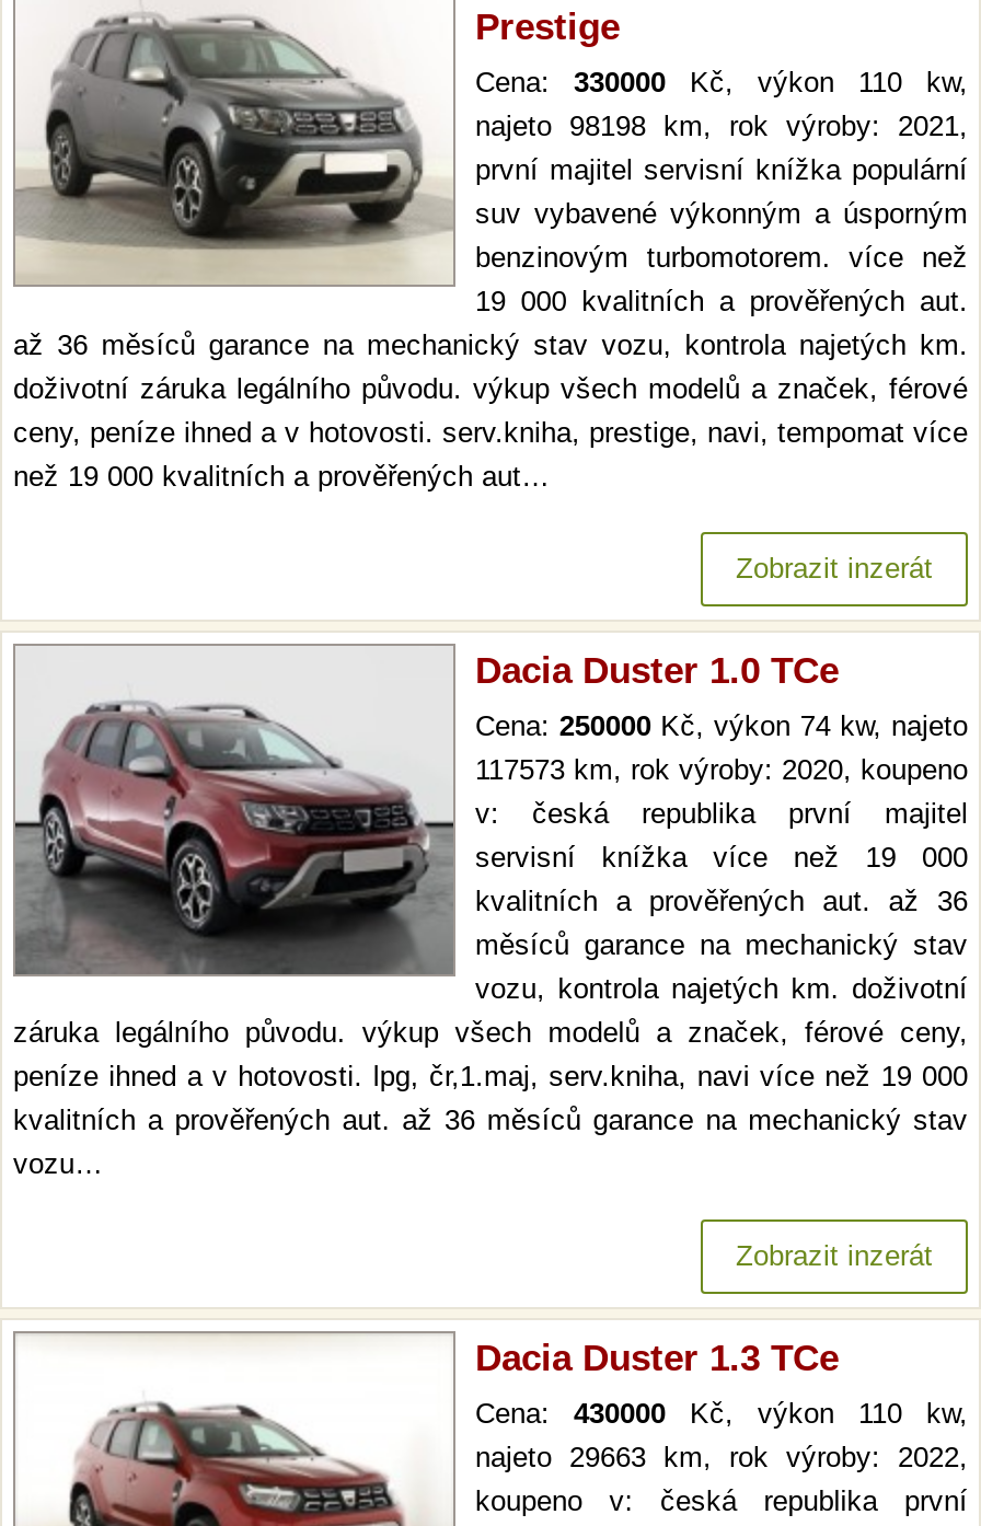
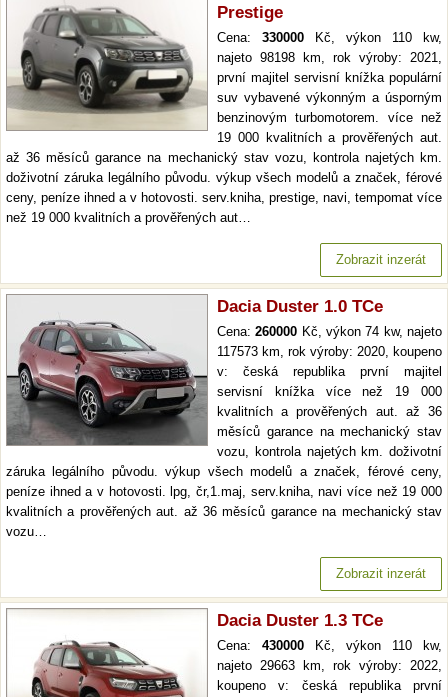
[475,709,968,742] Cena: 250000 Kč, výkon 74 kw, najeto -> [217,324,442,339] Cena: 260000 Kč, výkon 74 kw, najeto

